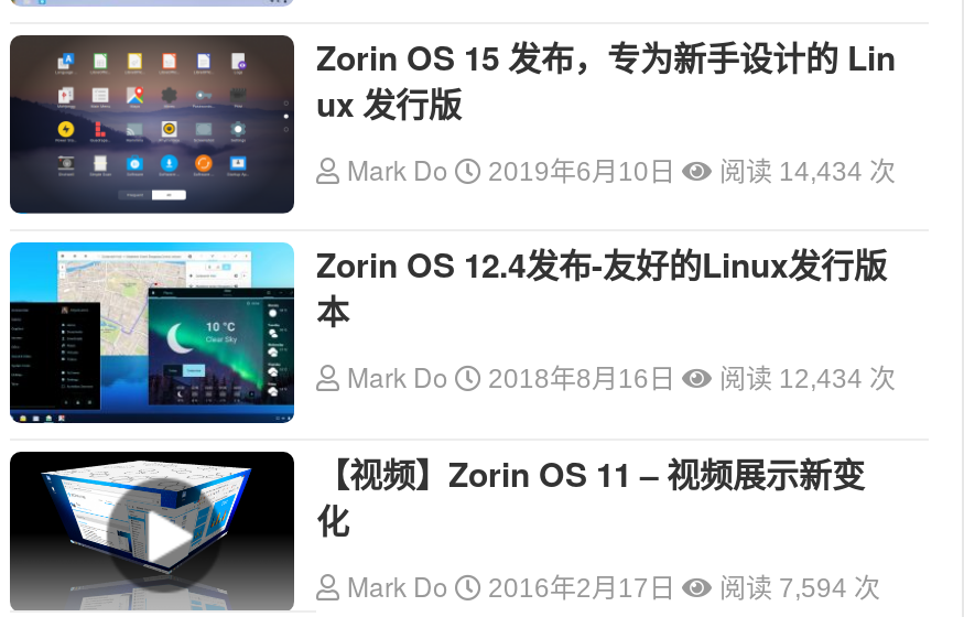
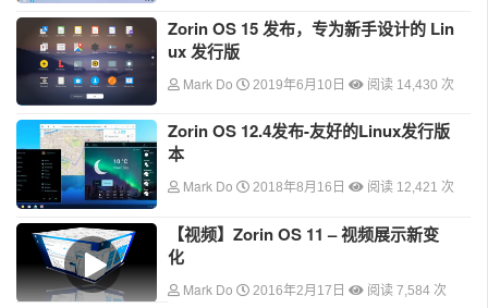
[347,149,896,186] Mark Do 2019年6月10日 阅读 14,434 次 -> [183,74,454,92] Mark Do 2019年6月10日 阅读 14,430 次
[347,358,896,396] Mark Do 2018年8月16日 阅读 12,434 次 -> [183,177,454,195] Mark Do 2018年8月16日 阅读 12,421 次
[347,567,880,604] Mark Do 2016年2月17日 阅读 7,594 次 -> [183,280,447,299] Mark Do 2016年2月17日 阅读 7,584 次

